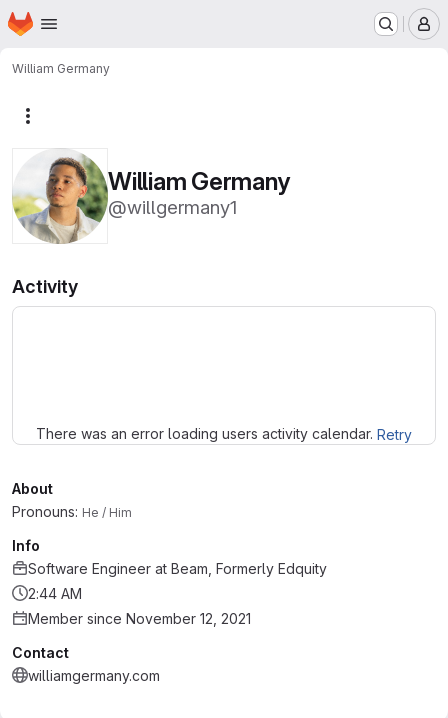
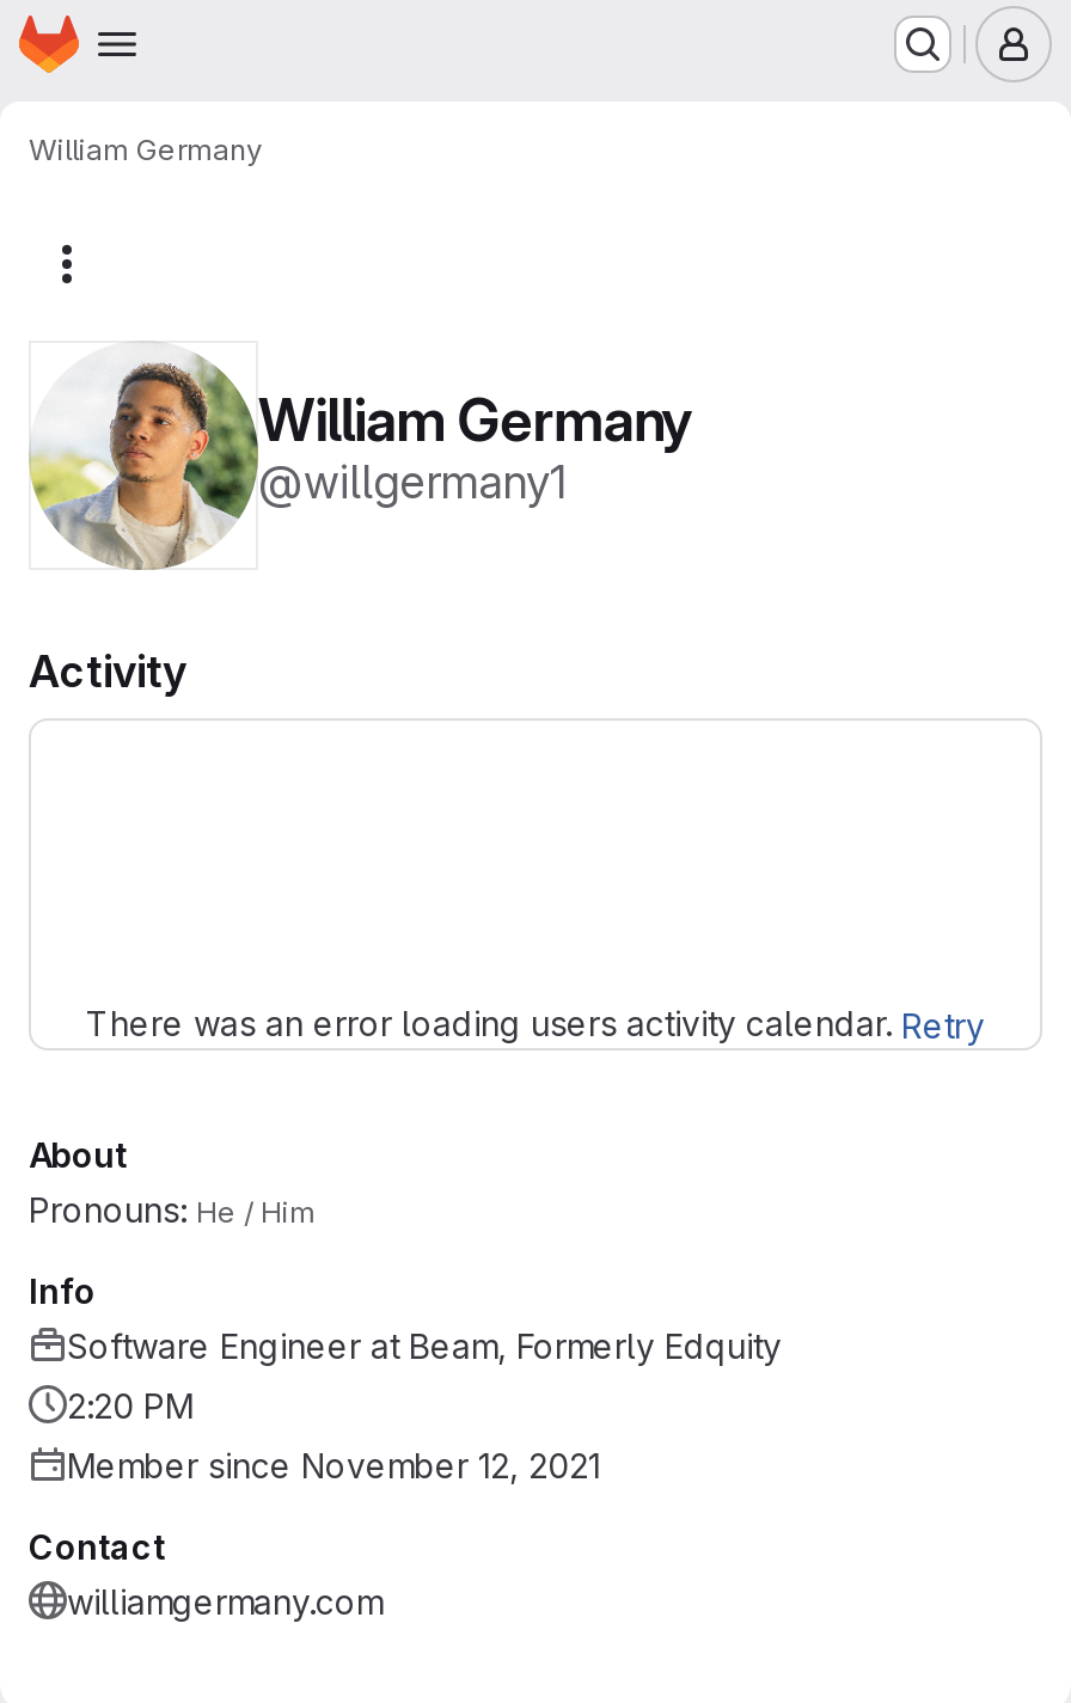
[28,585,82,602] 2:44 AM -> [67,1385,194,1426] 2:20 PM

